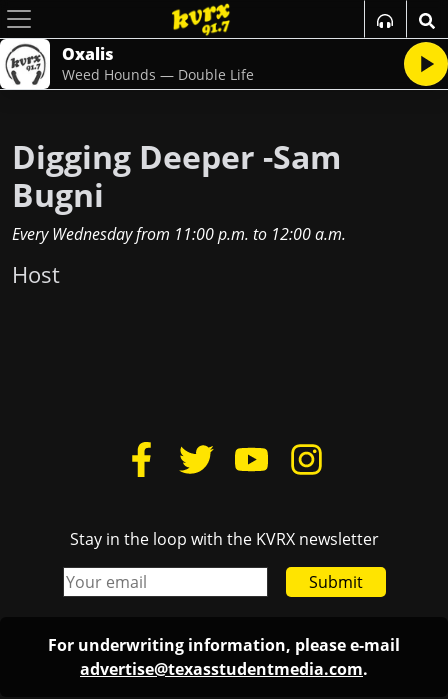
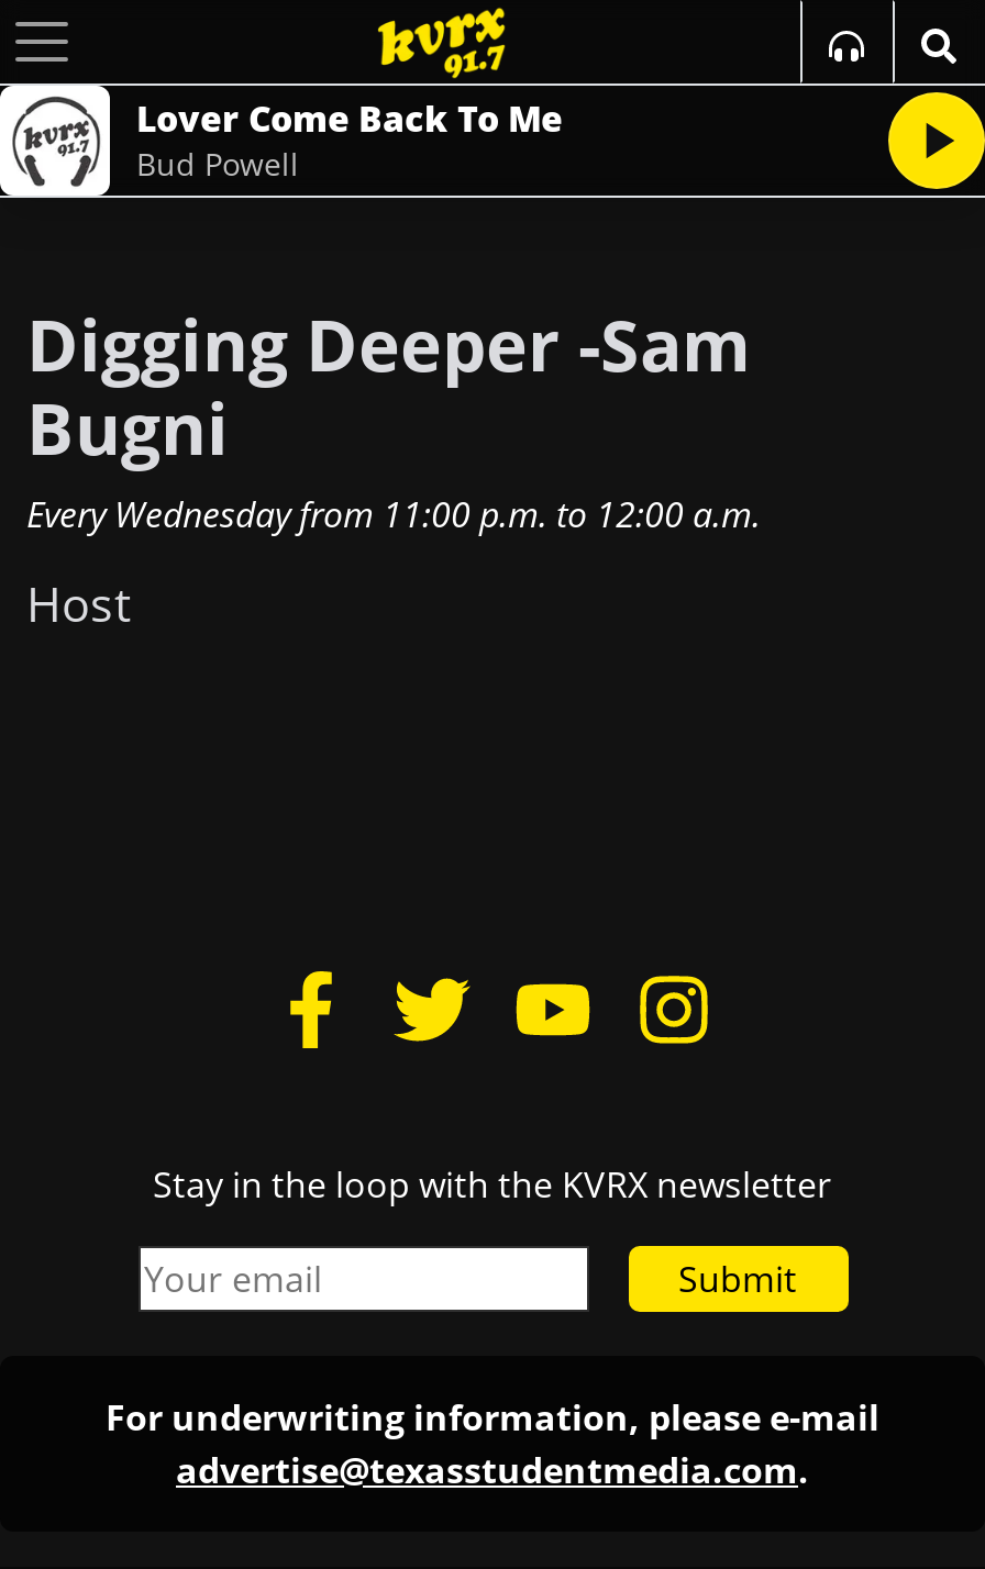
[62,43,254,84] Oxalis | Weed Hounds — Double Life -> [136,94,563,185] Lover Come Back To Me | Bud Powell

